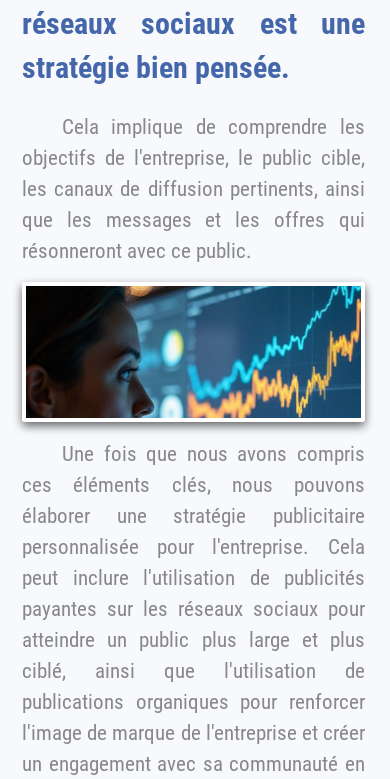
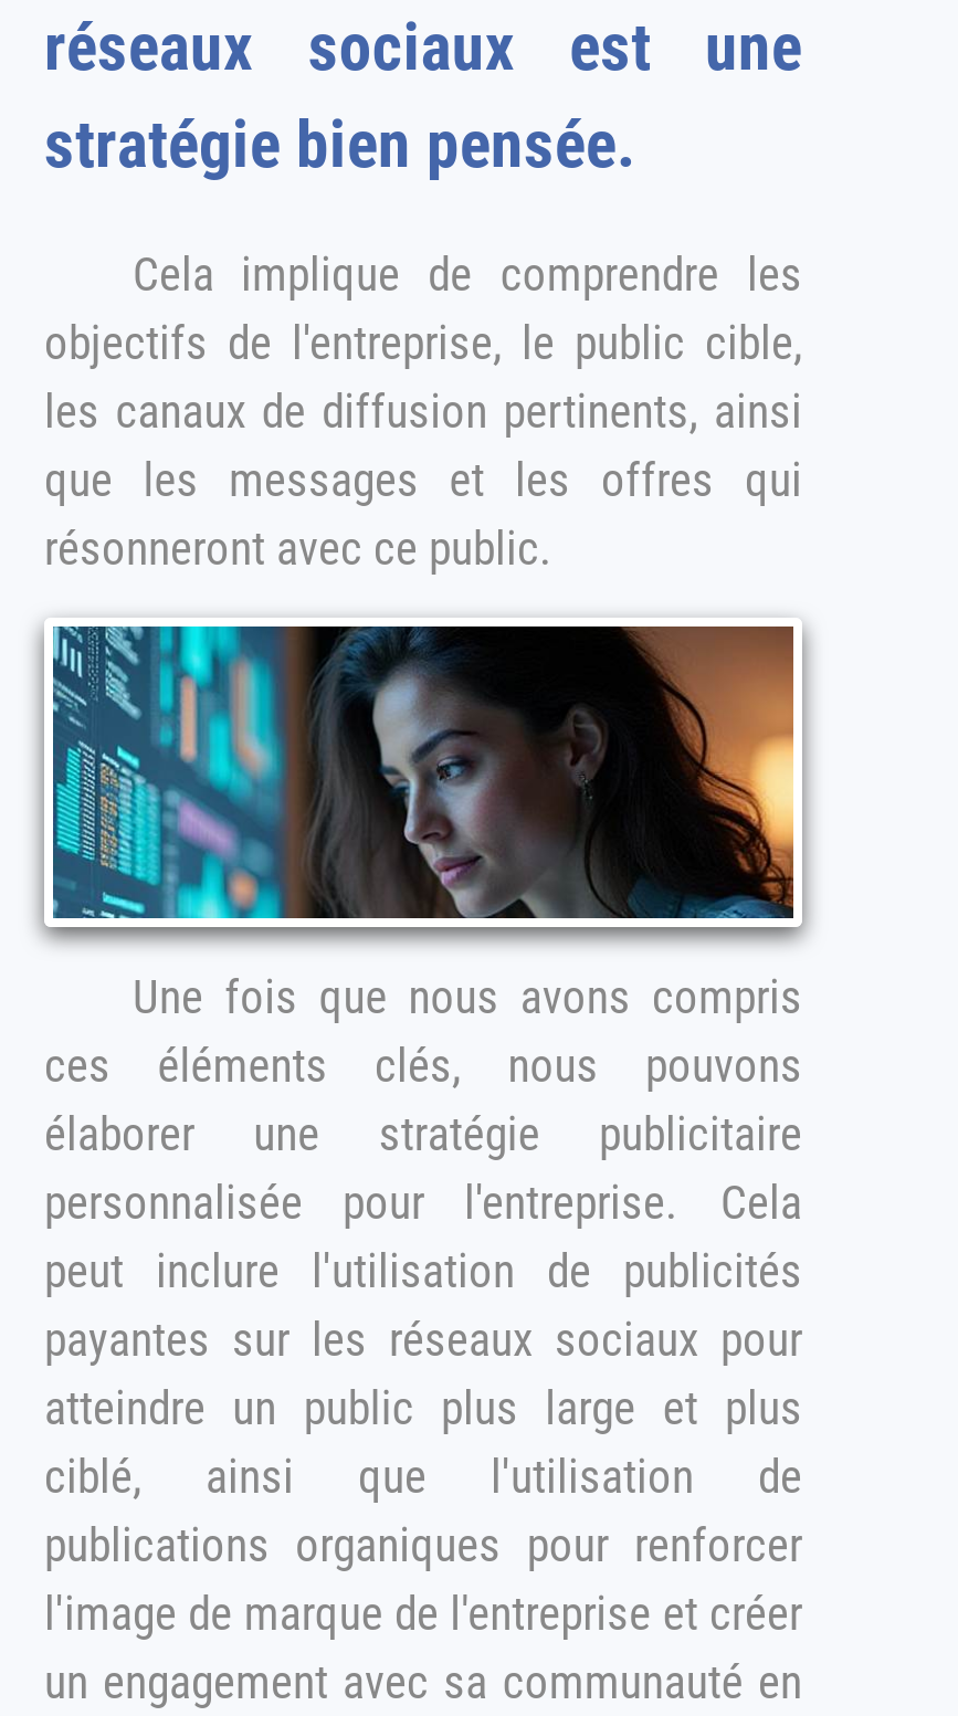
[25,285,362,419] [image] -> [51,624,796,920] [image]

